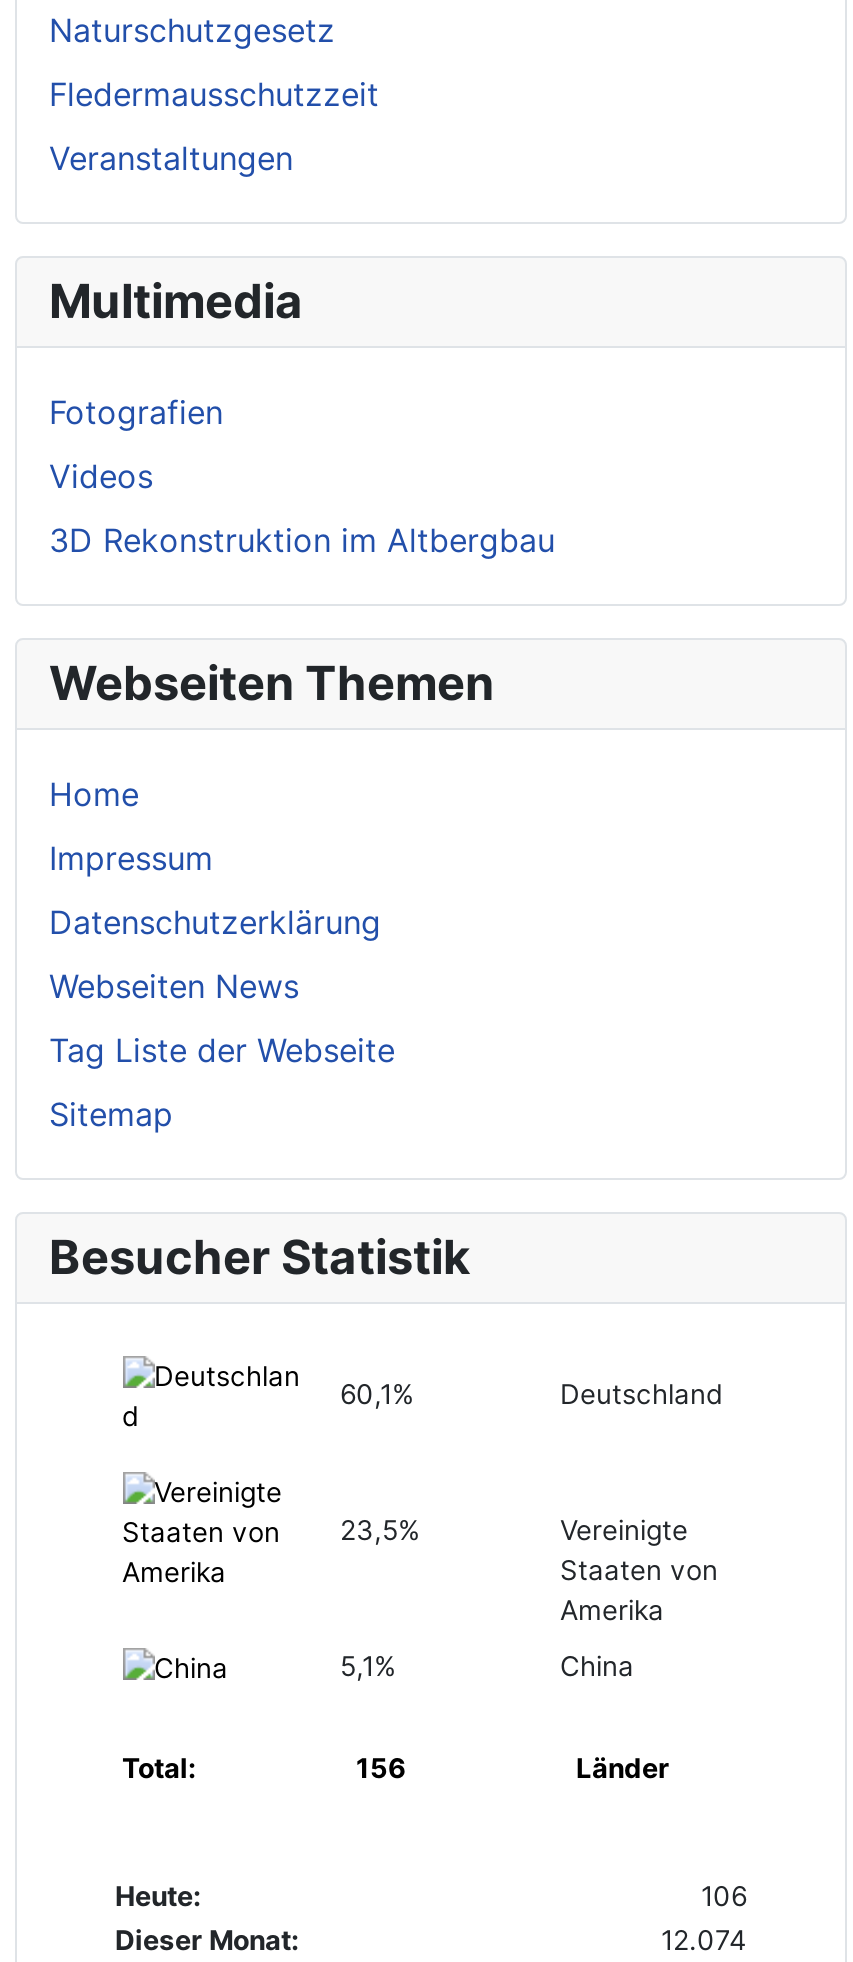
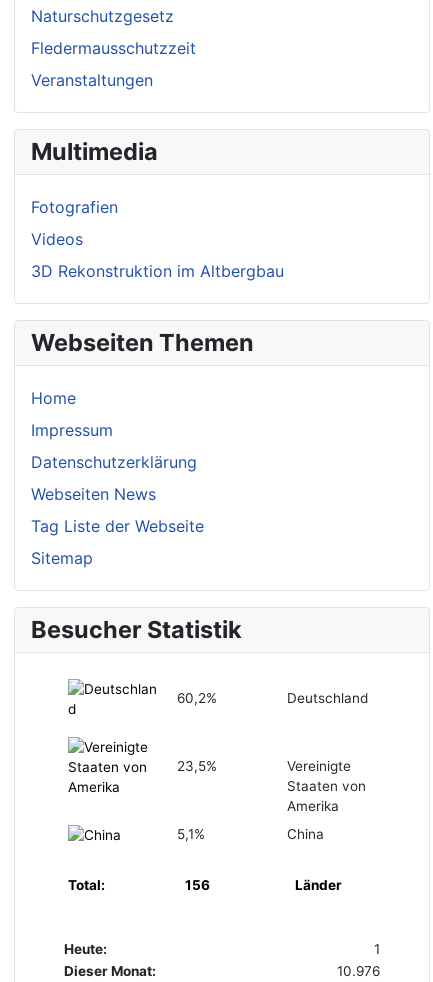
[340,1378,414,1410] 60,1% -> [176,690,216,706] 60,2%
[701,1880,747,1912] 106 -> [374,941,380,957] 1
[661,1924,747,1956] 12.074 -> [337,963,380,979] 10.976

